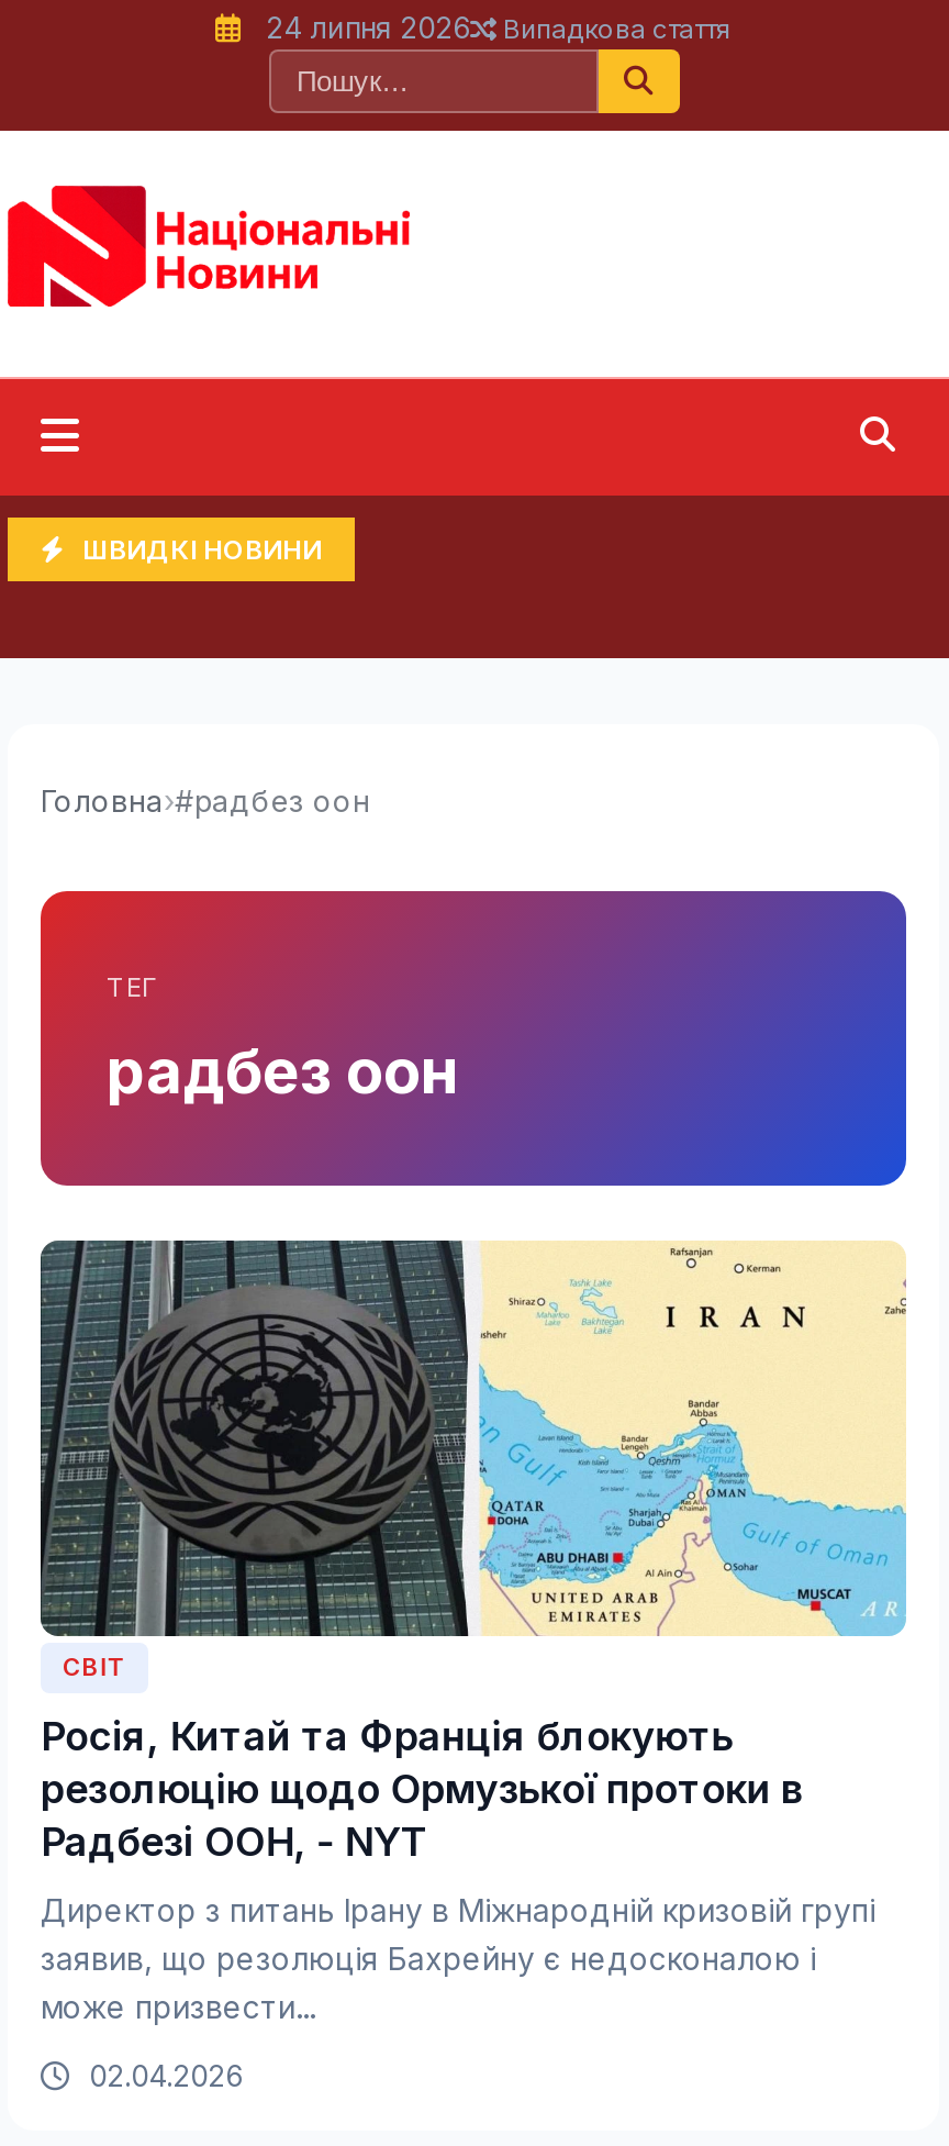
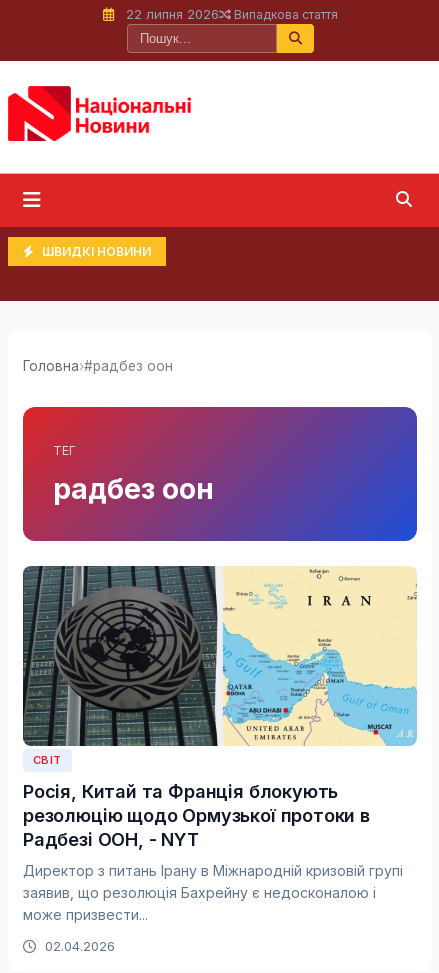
[257,10,732,45] 24 липня 2026 Випадкова стаття -> [121,6,337,22] 22 липня 2026 Випадкова стаття

